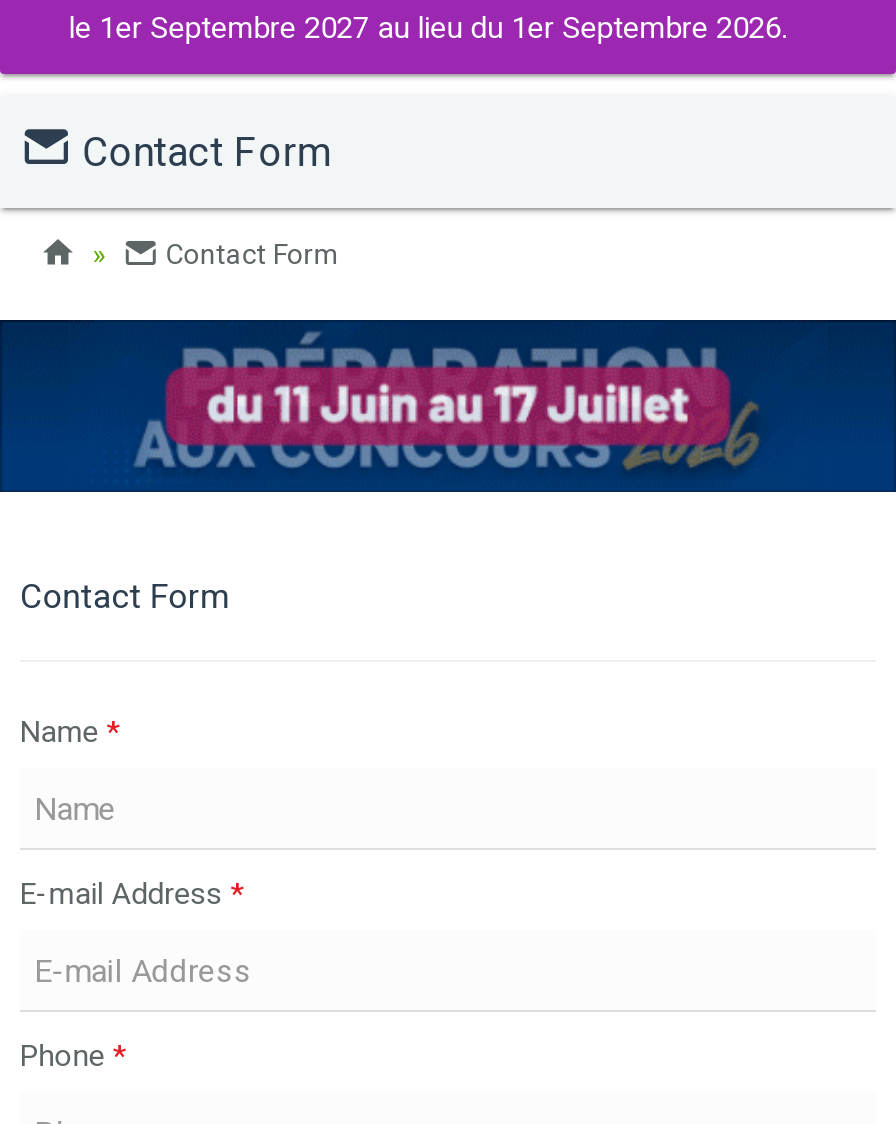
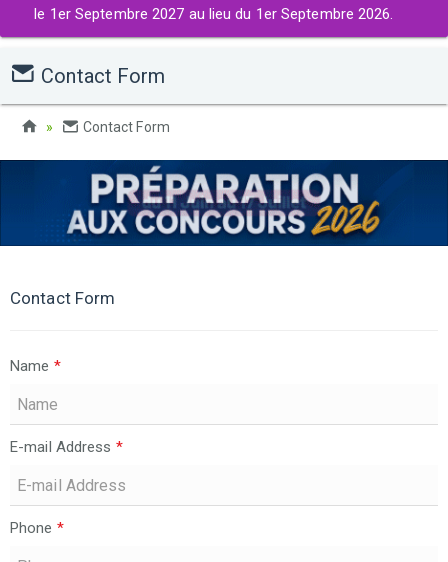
[138,334,756,470] [image] -> [68,166,379,236] [image]

